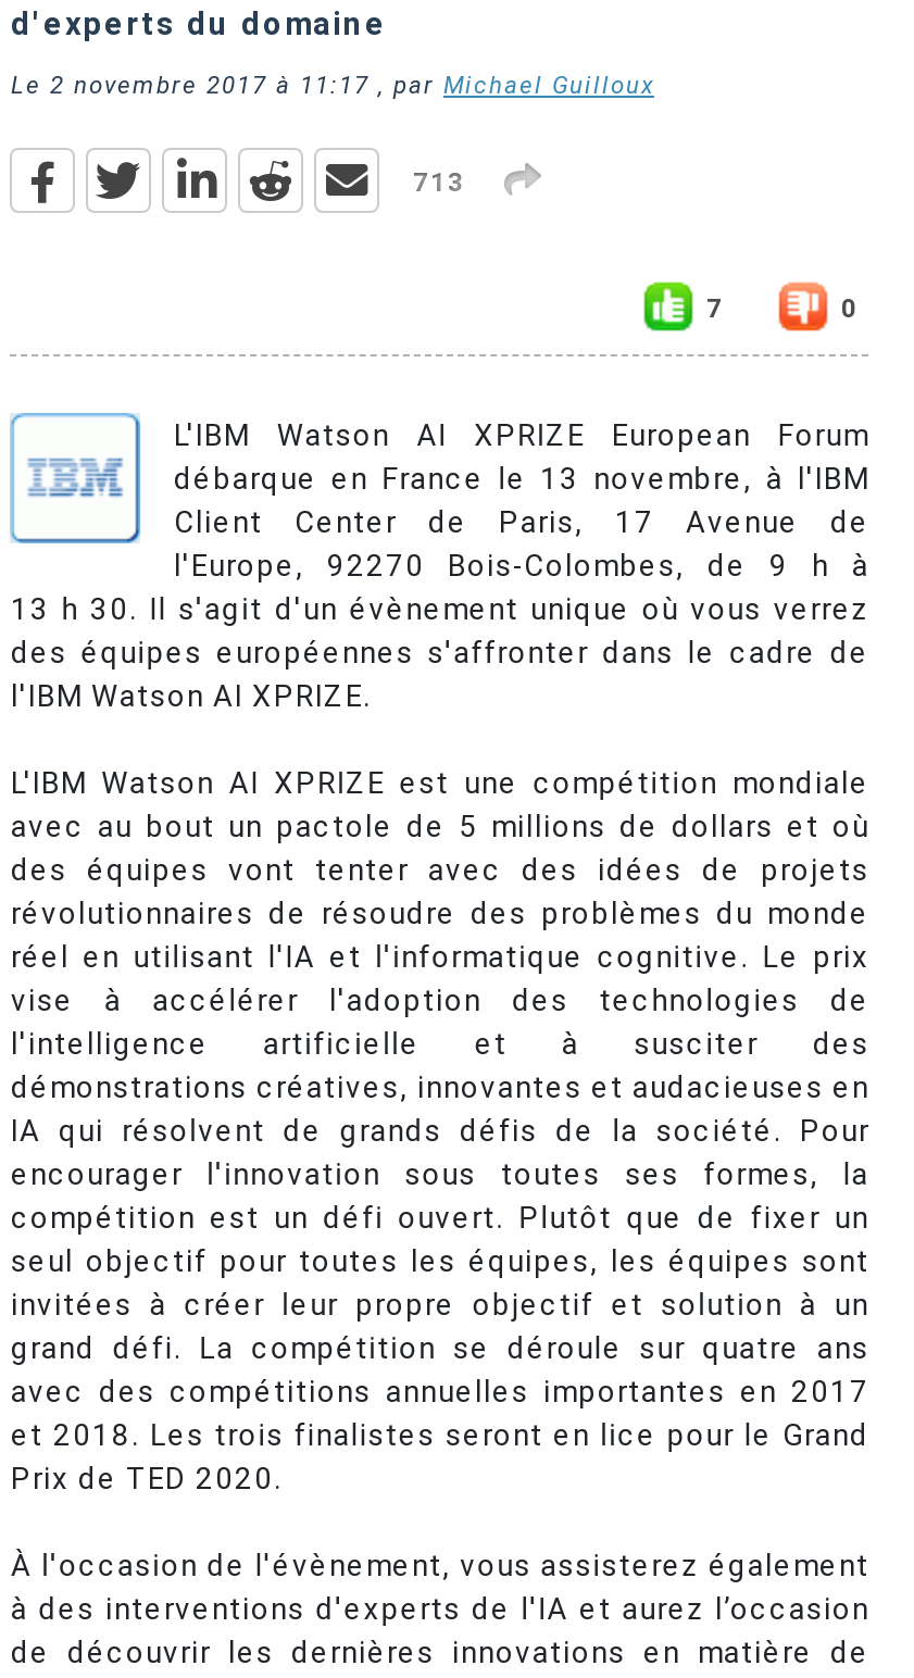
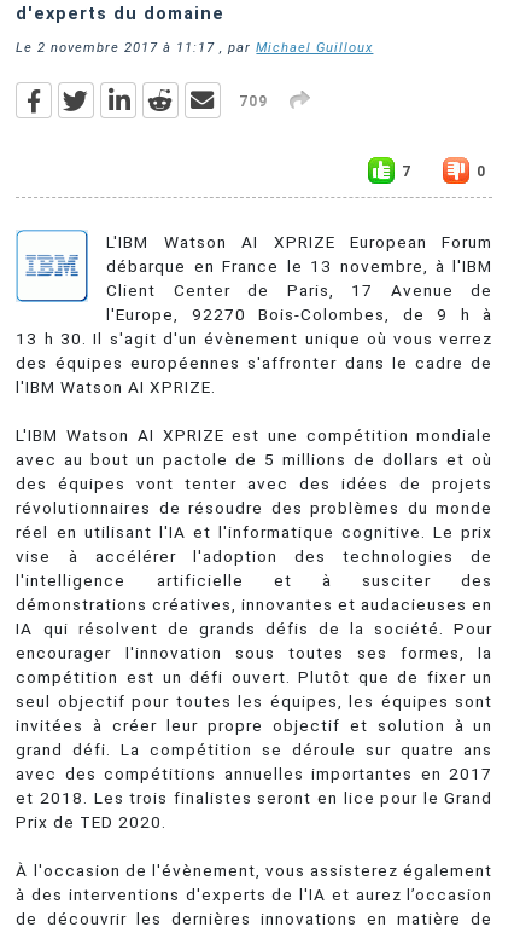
[413,168,465,199] 713 -> [239,94,268,110] 709

